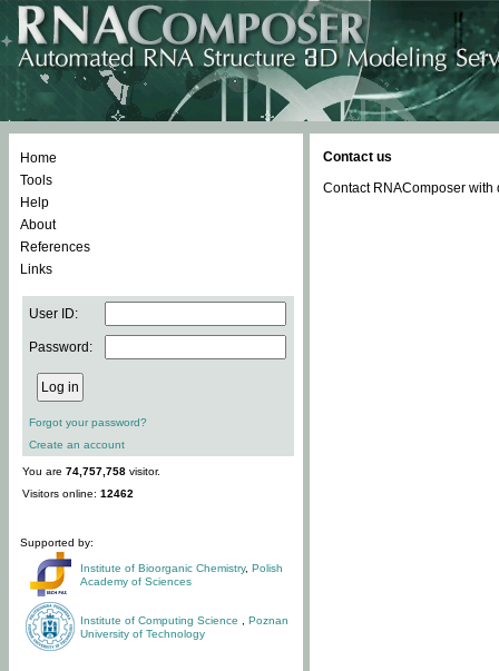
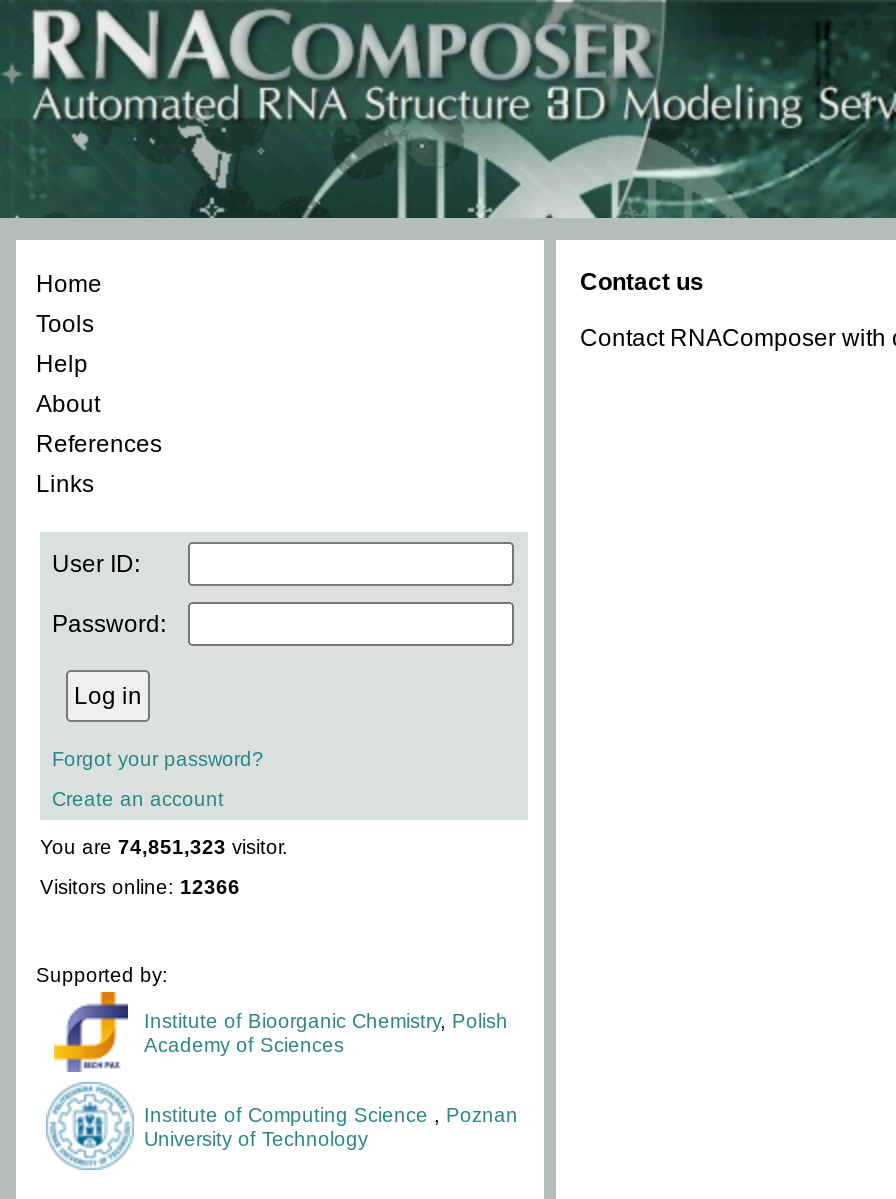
[22,465,160,477] You are 74,757,758 visitor. -> [40,836,288,858] You are 74,851,323 visitor.
[22,487,134,500] Visitors online: 12462 -> [40,876,240,898] Visitors online: 12366

